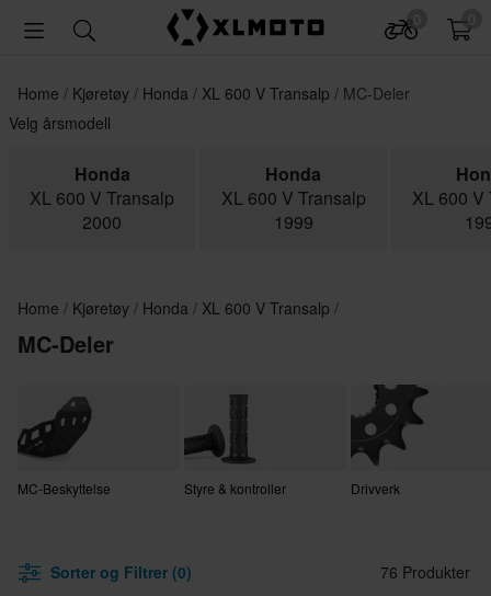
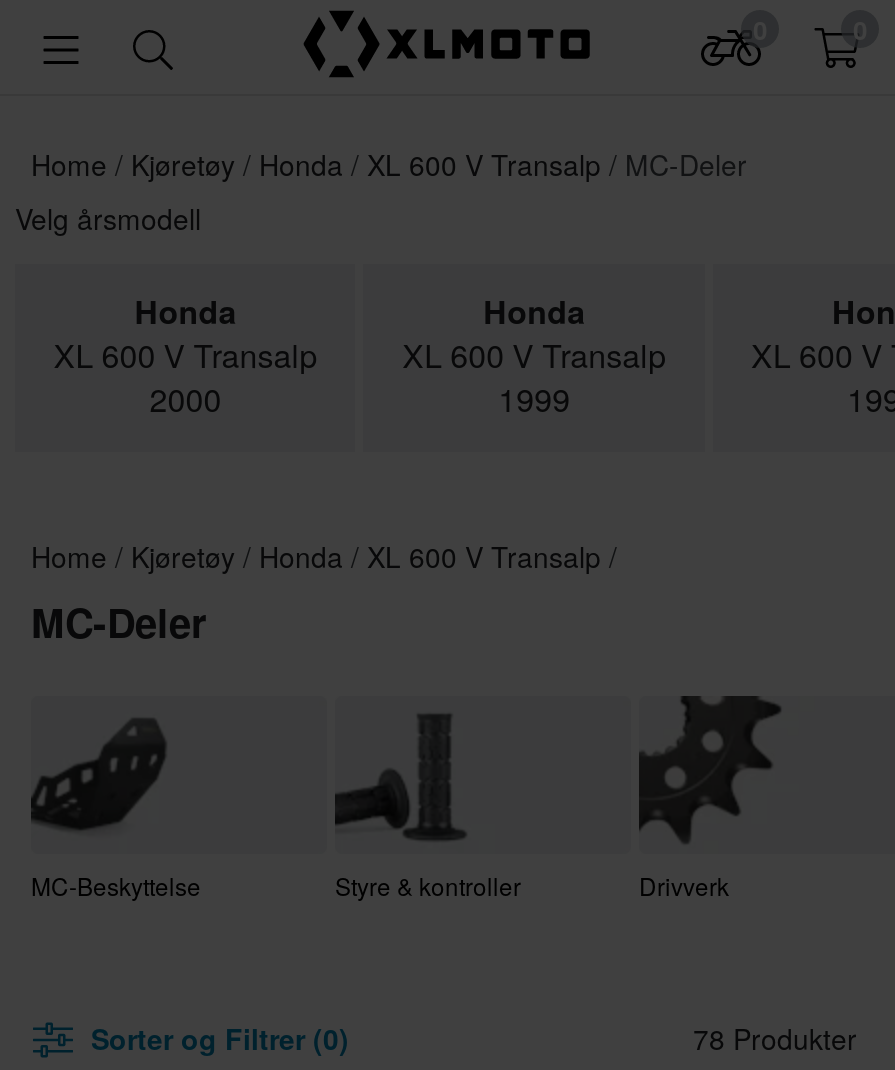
[380,561,470,583] 76 Produkter -> [693,1018,857,1058] 78 Produkter

